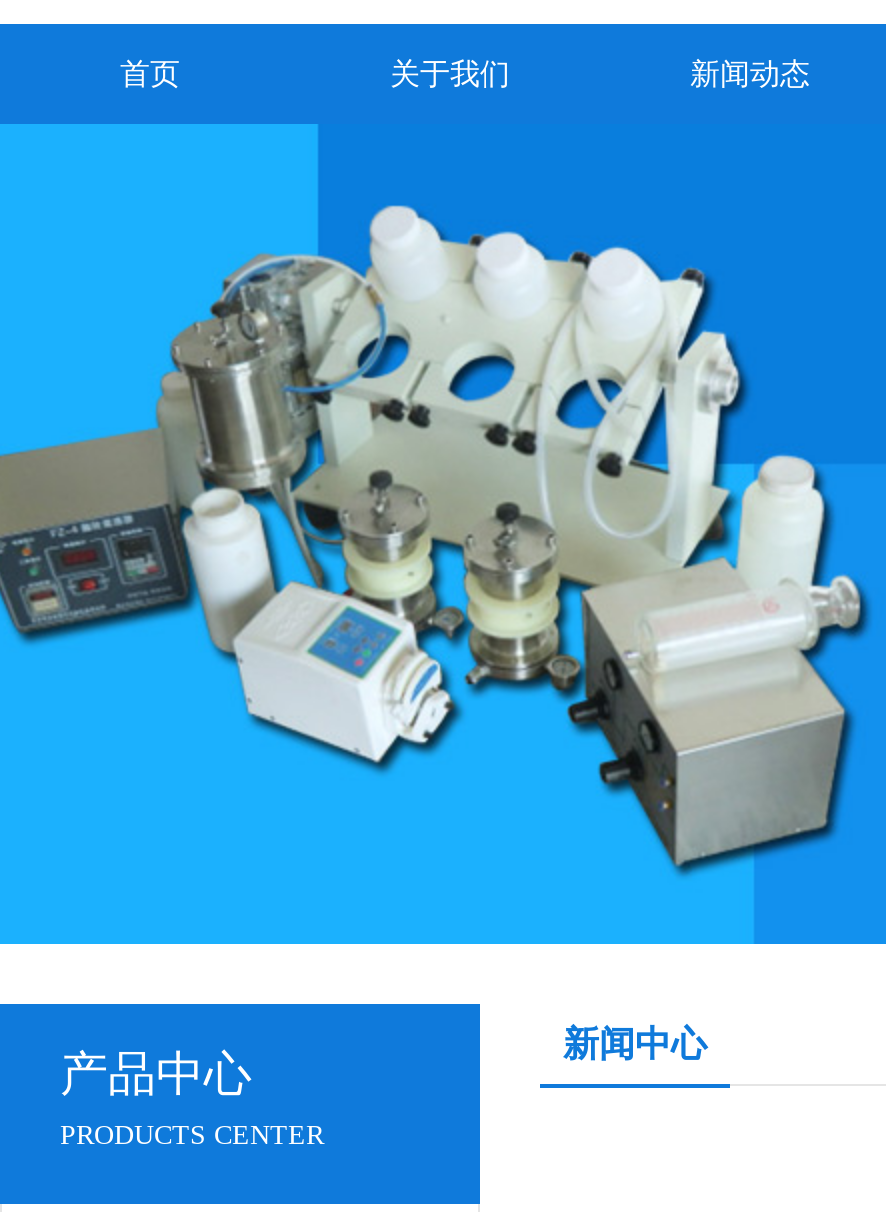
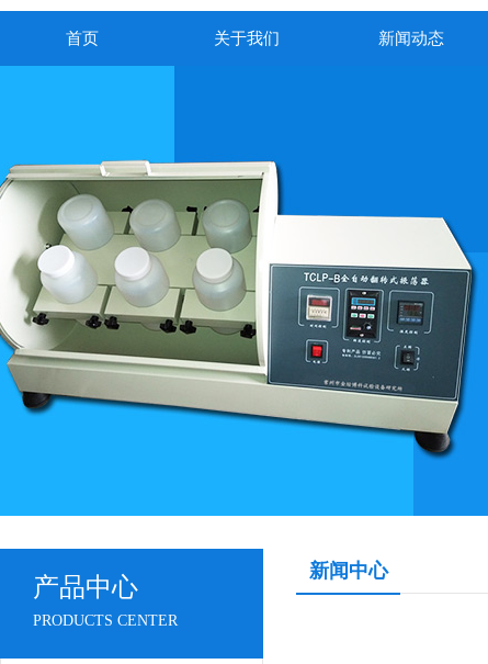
[6,204,870,876] [image] -> [3,111,477,477] [image]

